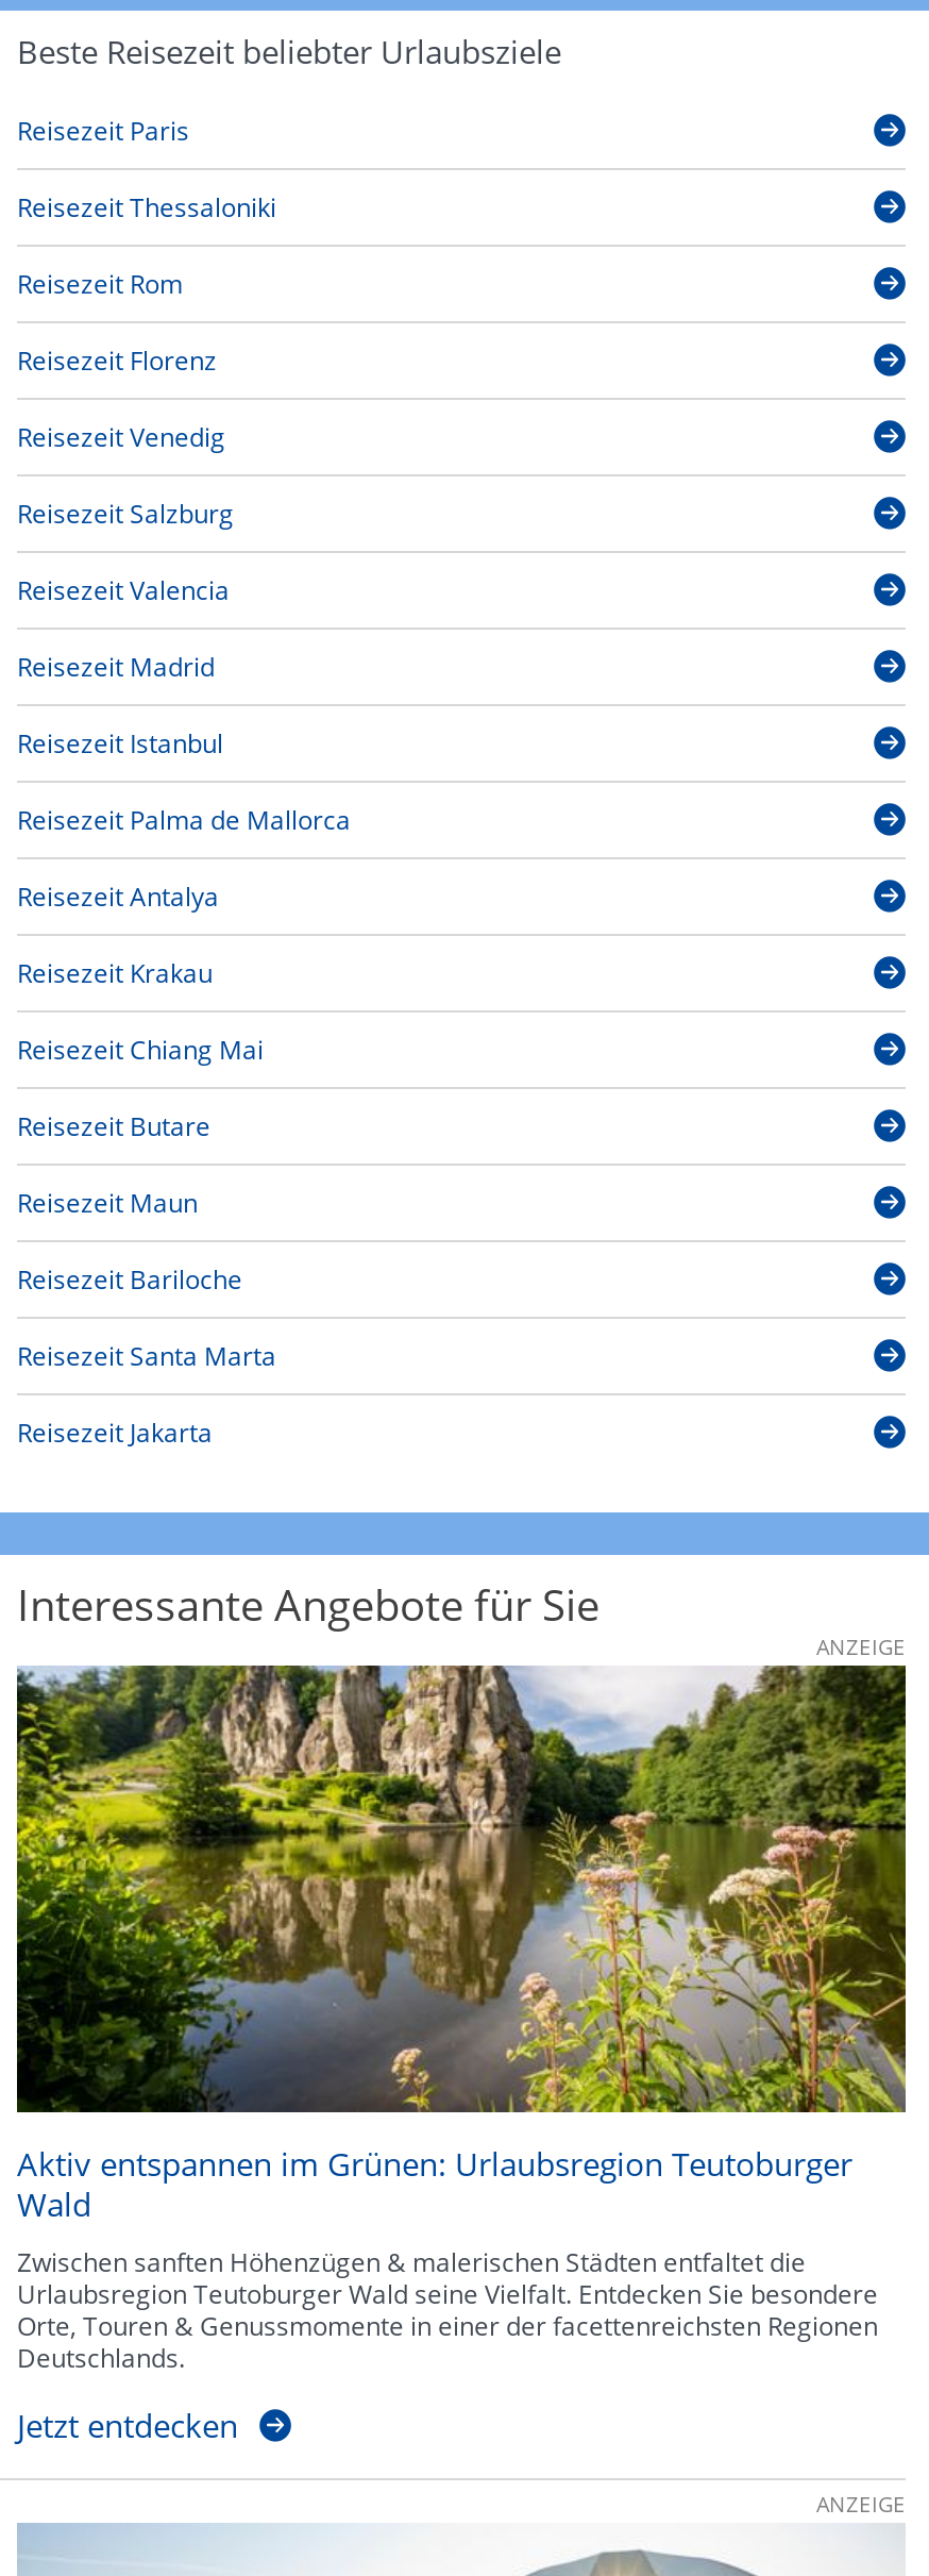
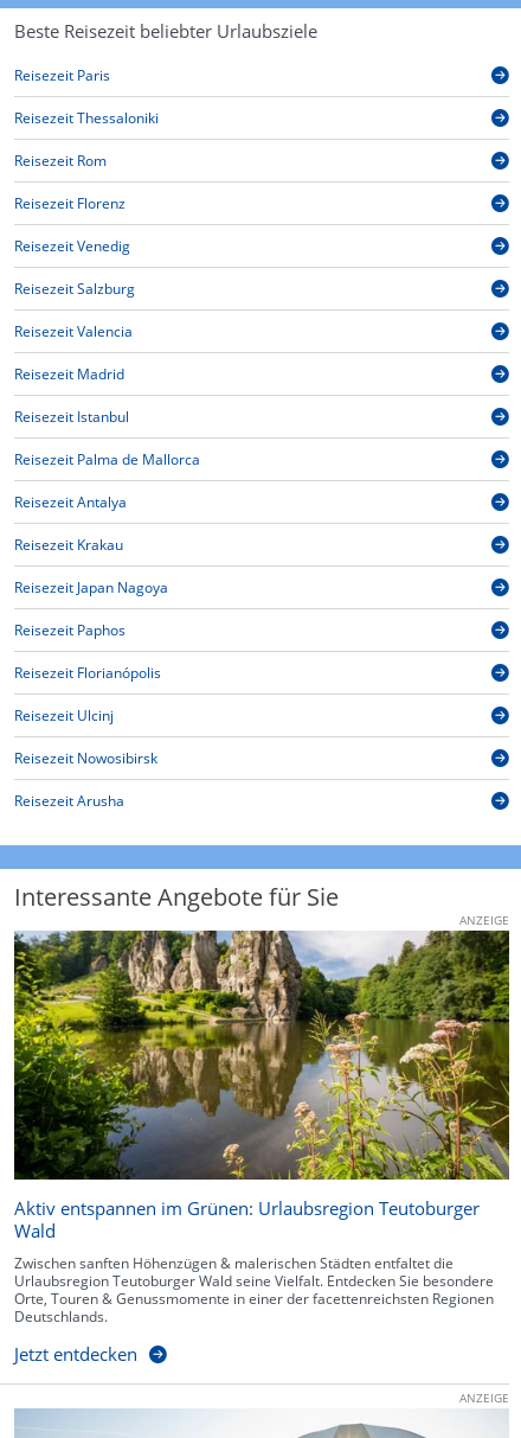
[17,1032,264,1068] Reisezeit Chiang Mai -> [14,578,168,598] Reisezeit Japan Nagoya
[17,1109,210,1145] Reisezeit Butare -> [14,620,126,640] Reisezeit Paphos
[17,1185,198,1221] Reisezeit Maun -> [14,663,161,683] Reisezeit Florianópolis
[17,1262,242,1298] Reisezeit Bariloche -> [14,706,114,726] Reisezeit Ulcinj
[17,1338,276,1375] Reisezeit Santa Marta -> [14,748,157,768] Reisezeit Nowosibirsk
[17,1415,213,1451] Reisezeit Jakarta -> [14,791,124,811] Reisezeit Arusha

